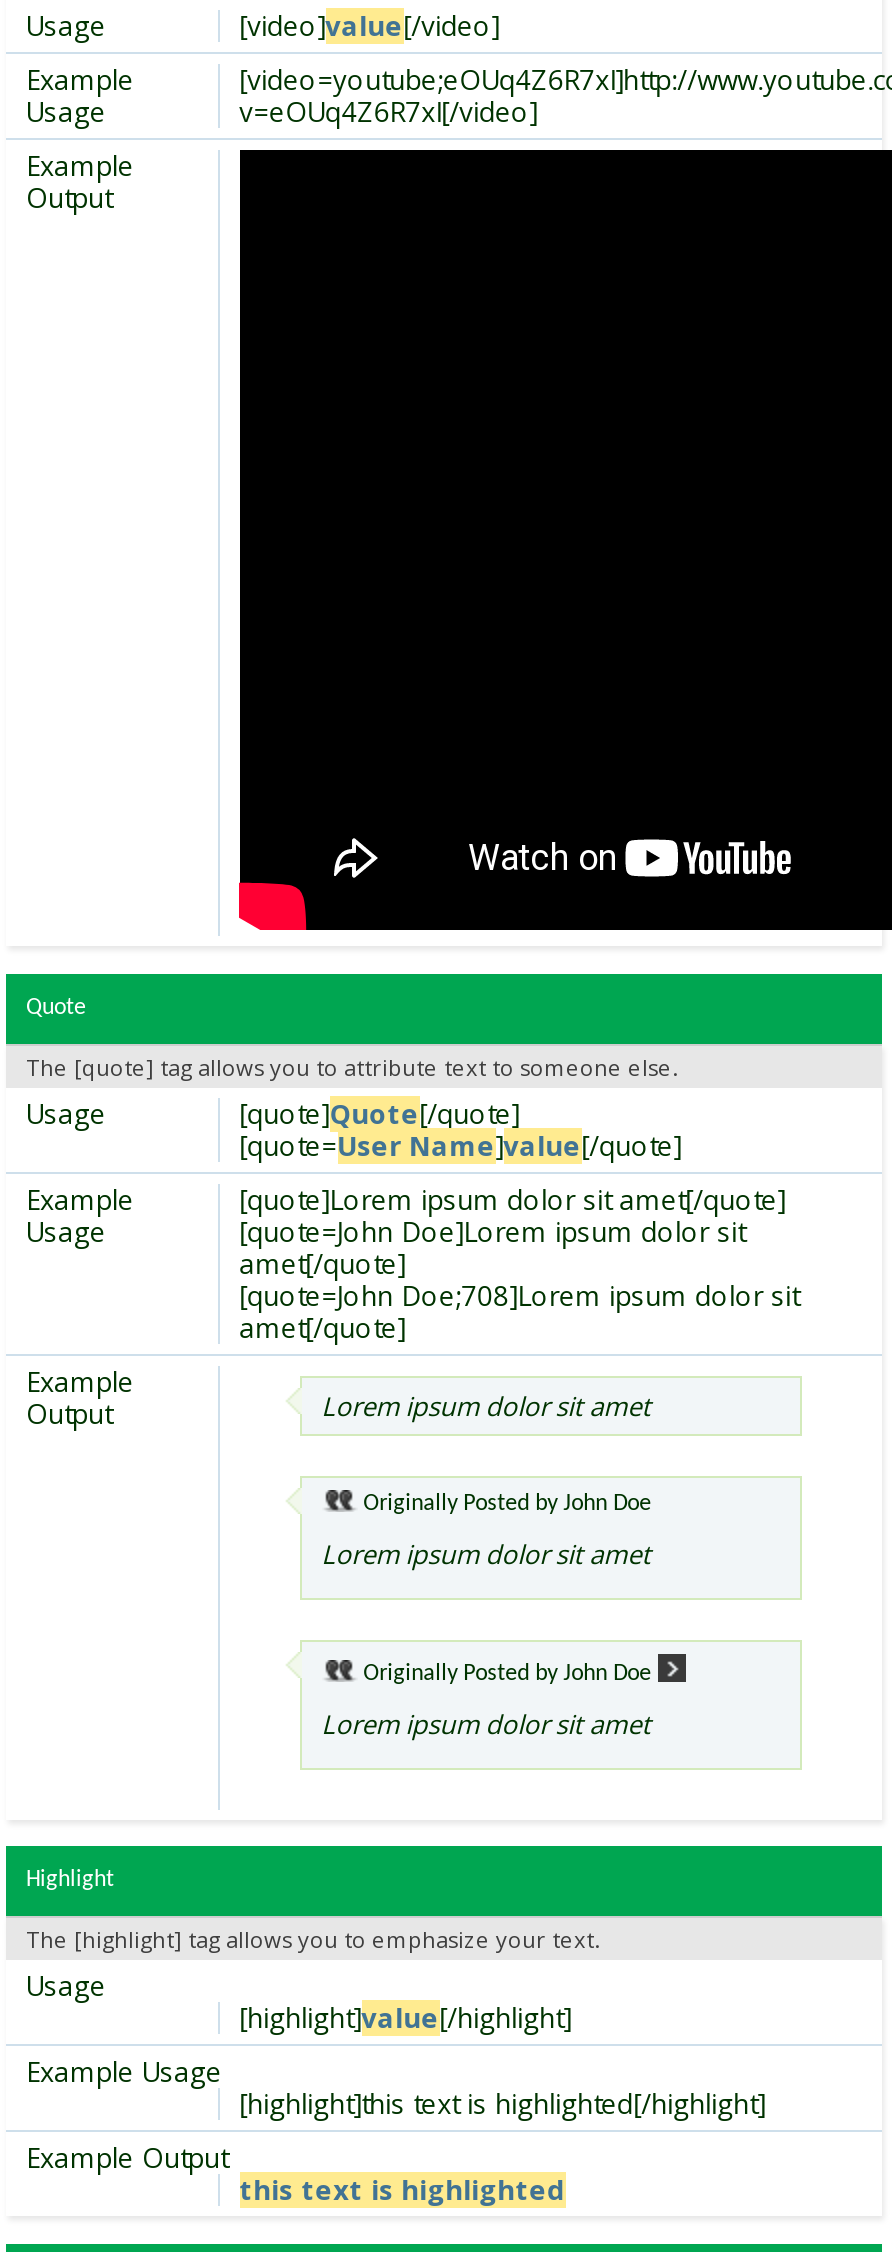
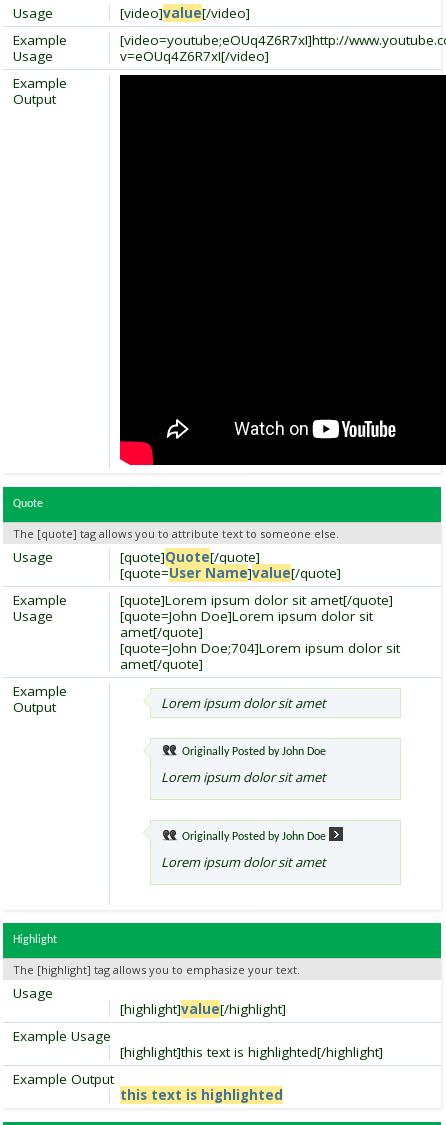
[239,1277,799,1313] [quote=John Doe;708]Lorem ipsum dolor sit -> [120,638,400,656] [quote=John Doe;704]Lorem ipsum dolor sit

